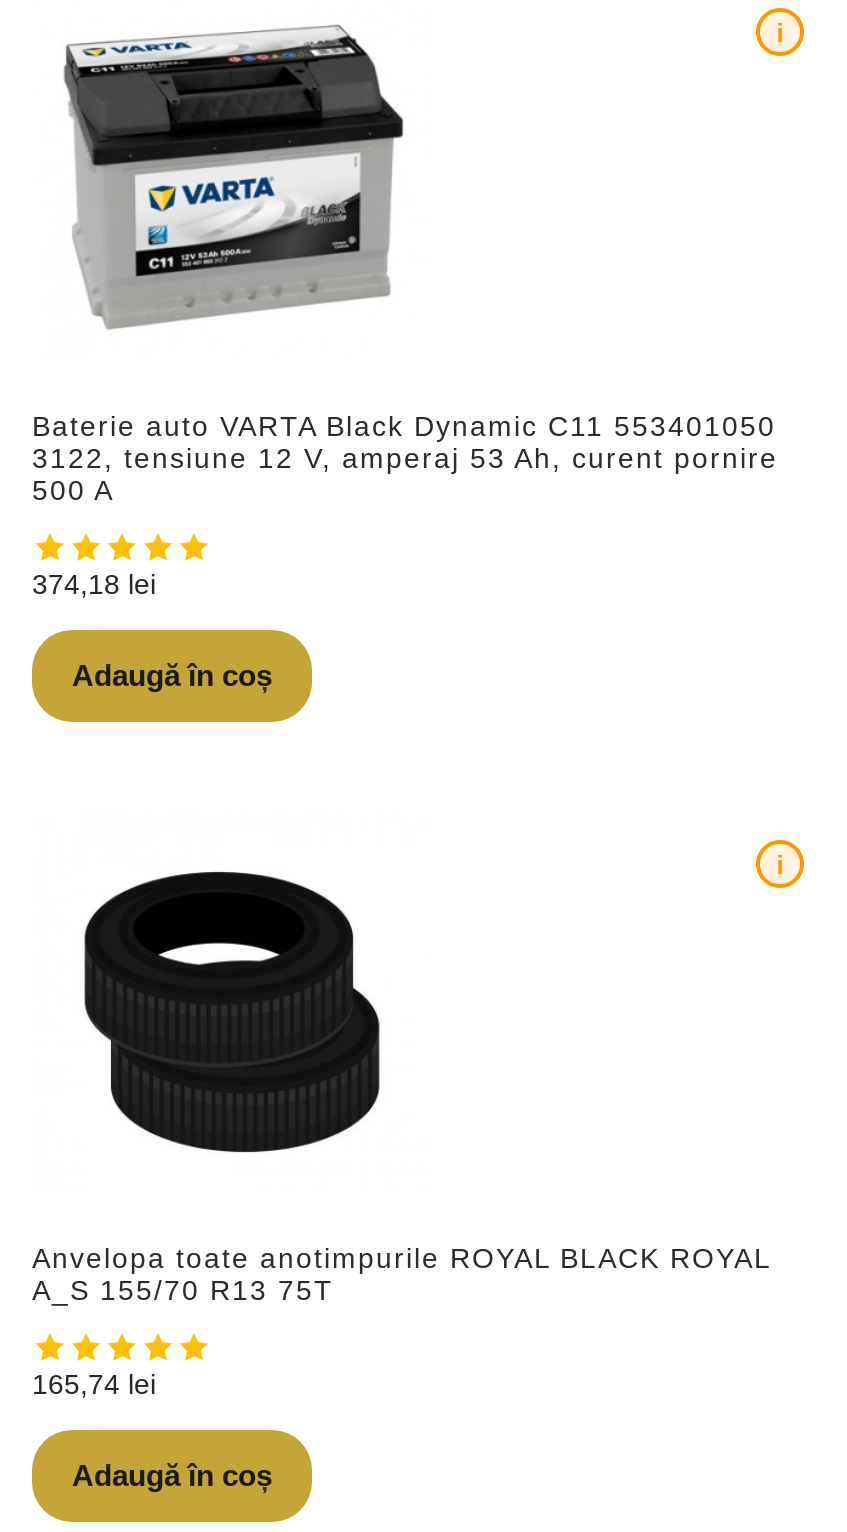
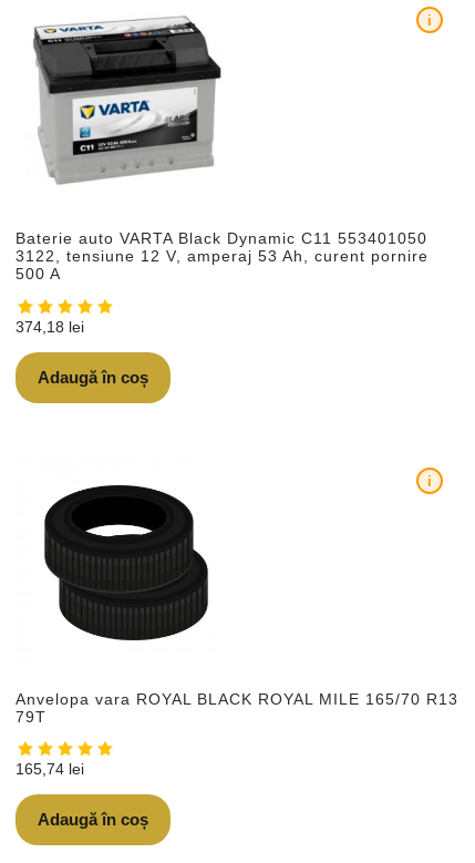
[32,1241,770,1305] Anvelopa toate anotimpurile ROYAL BLACK ROYAL | A_S 155/70 R13 75T -> [16,691,458,726] Anvelopa vara ROYAL BLACK ROYAL MILE 165/70 R13 | 79T

